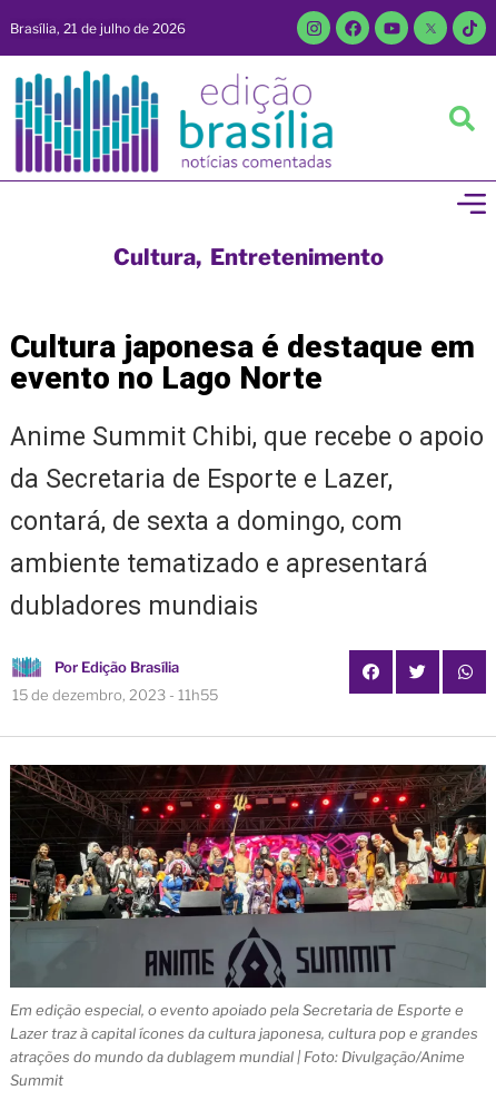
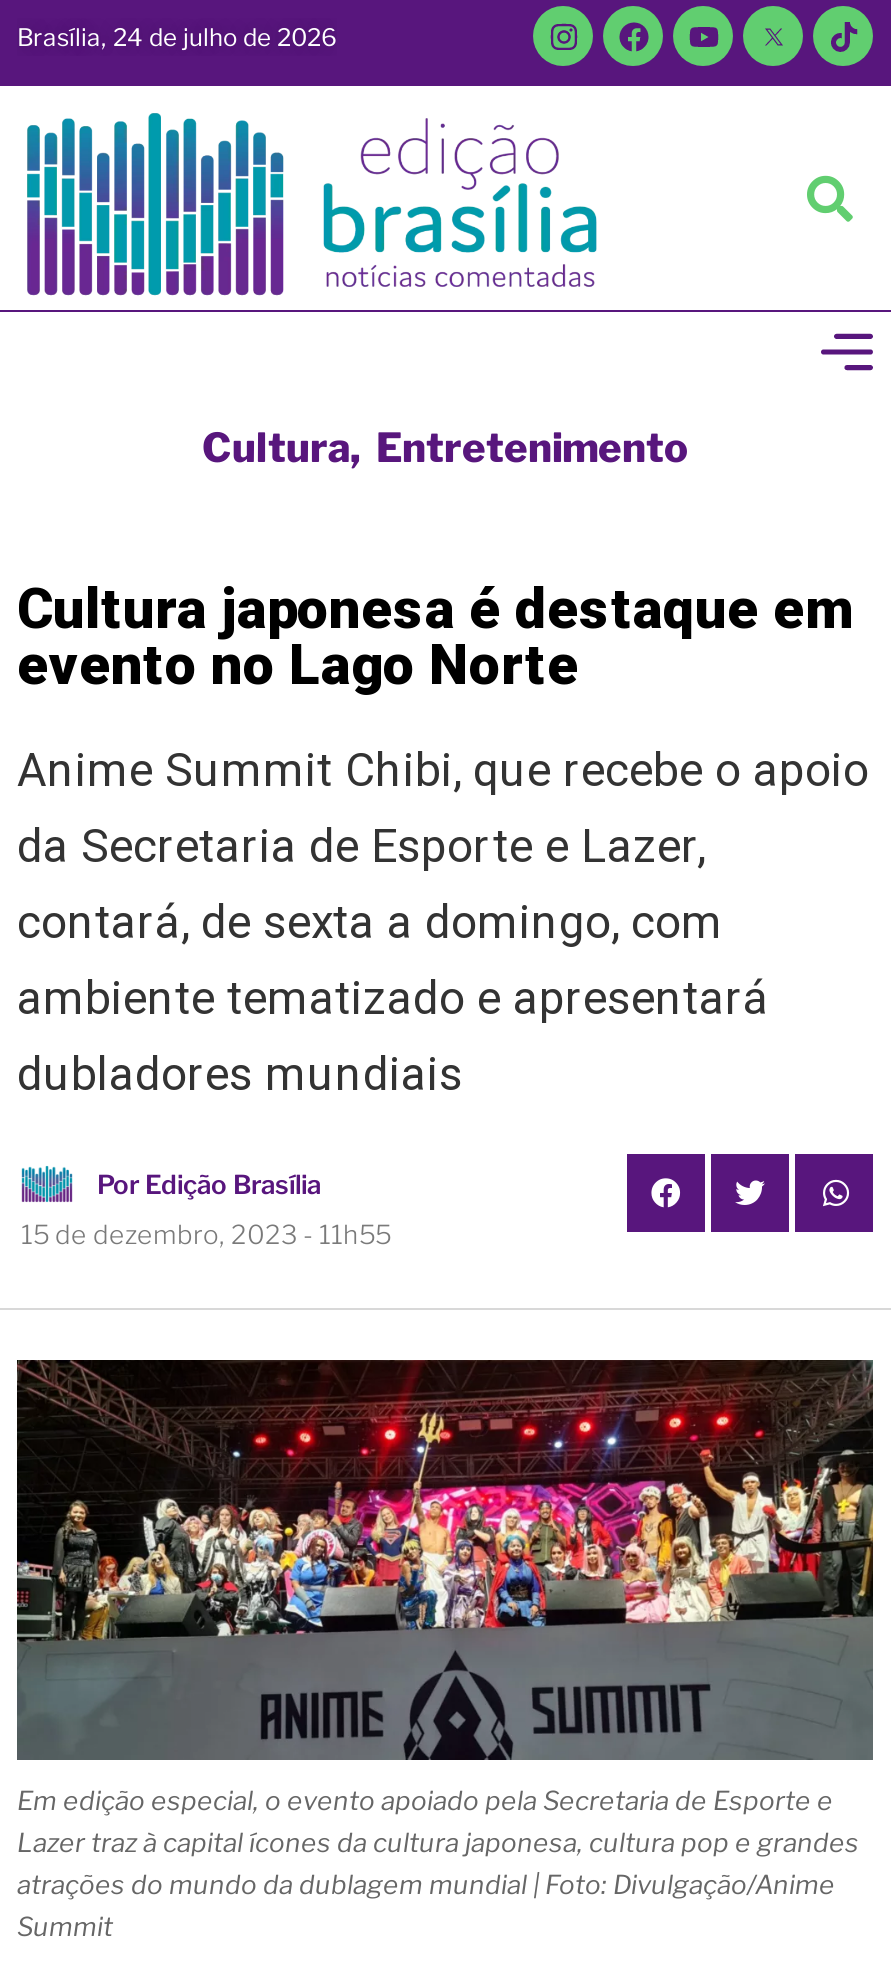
[10,19,186,36] Brasília, 21 de julho de 2026 -> [17,21,337,51] Brasília, 24 de julho de 2026

